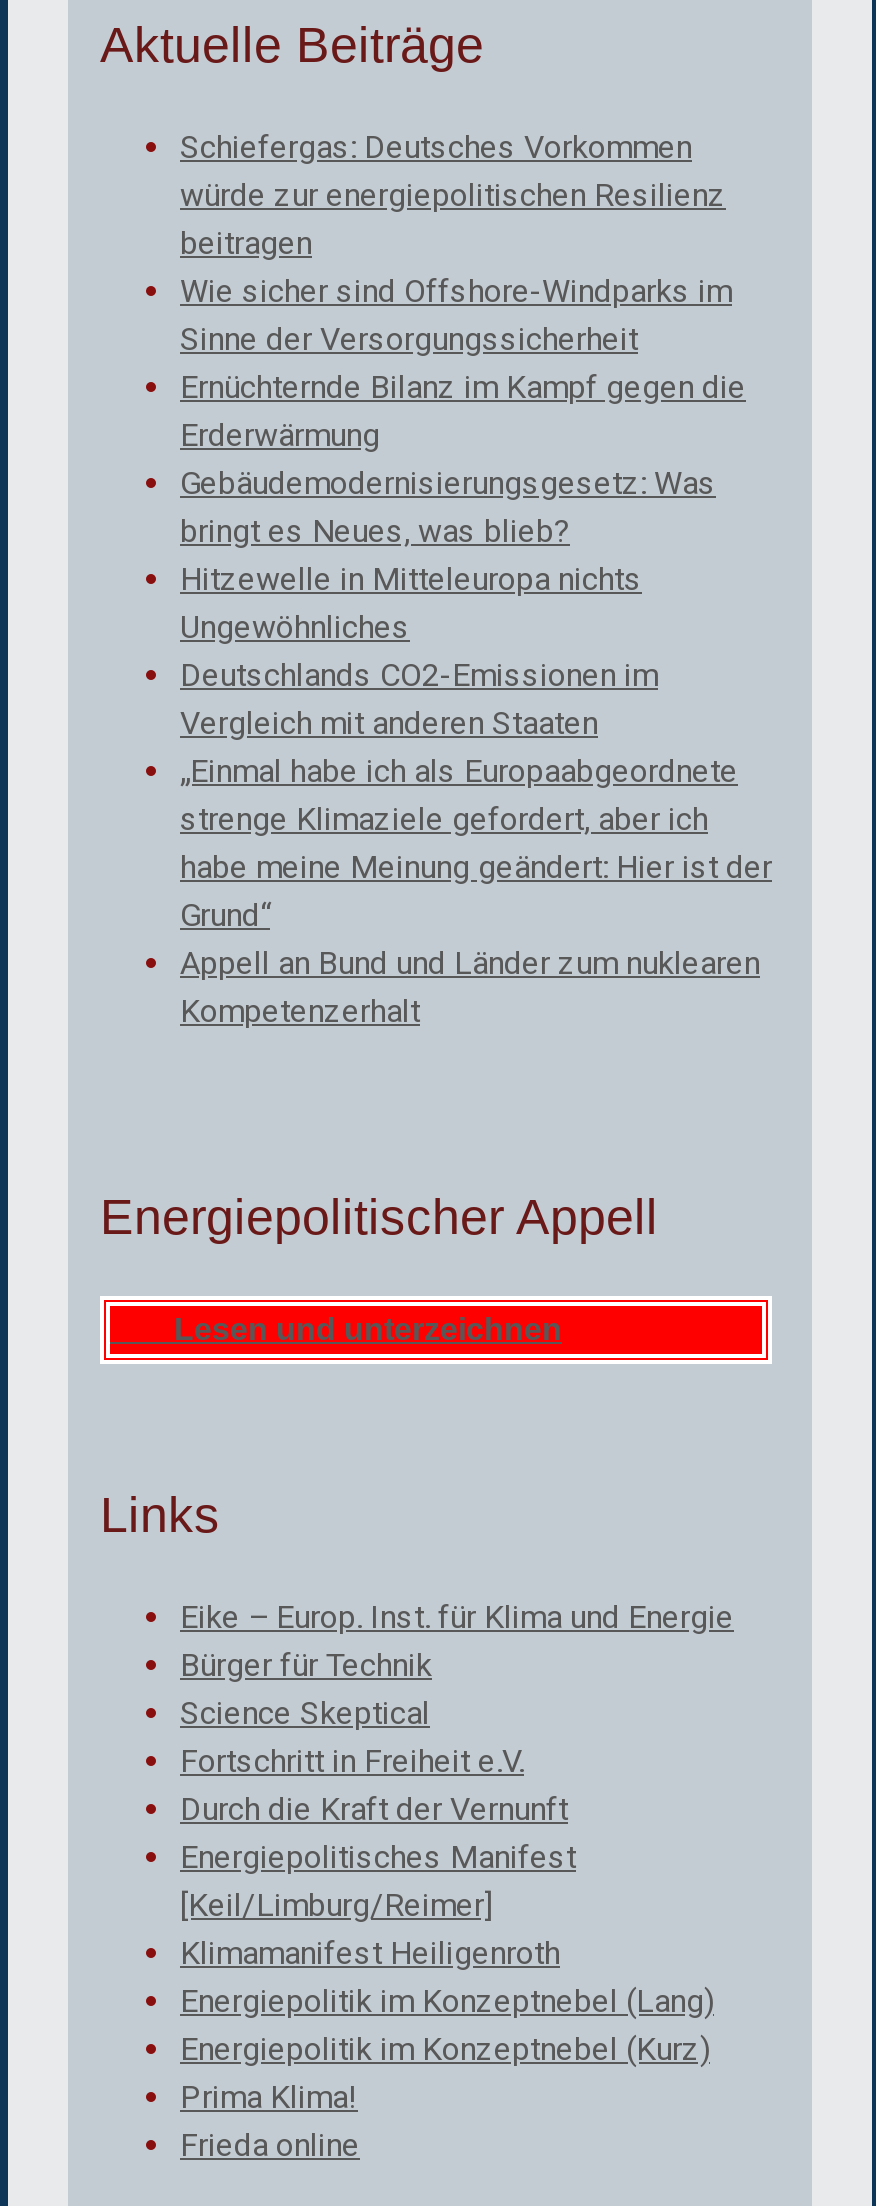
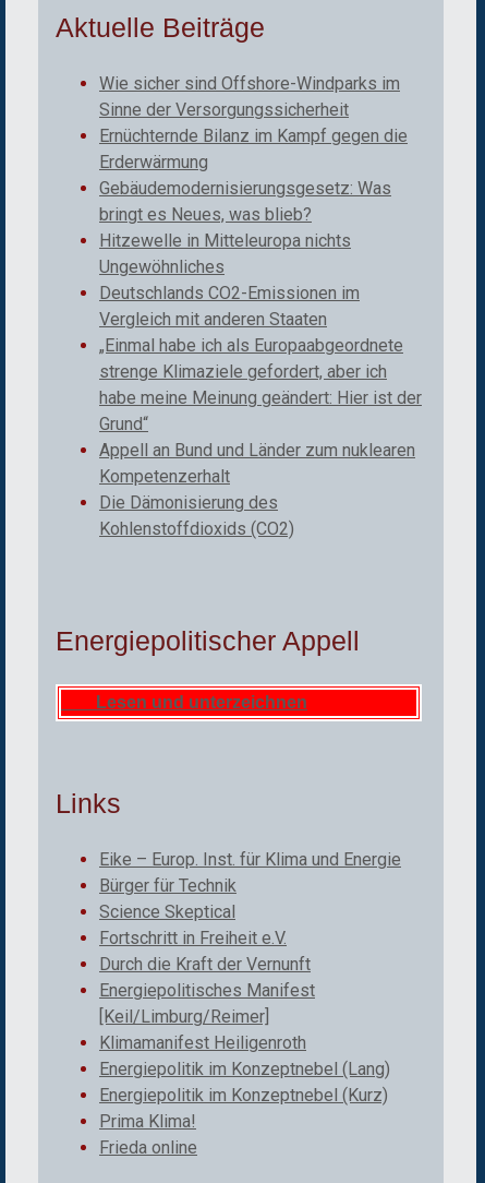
[180,127,726,261] Schiefergas: Deutsches Vorkommen | würde zur energiepolitischen Resilienz | beitragen -> none
moved [180,271,772,1029] -> [99,73,422,486]: Wie sicher sind Offshore-Windparks im | Sinne der Versorgungssicherheit | Ernüchternde Bilanz im Kampf gegen die | ... | Appell an Bund und Länder zum nuklearen | Kompetenzerhalt
none -> [99,492,294,539] Die Dämonisierung des | Kohlenstoffdioxids (CO2)

